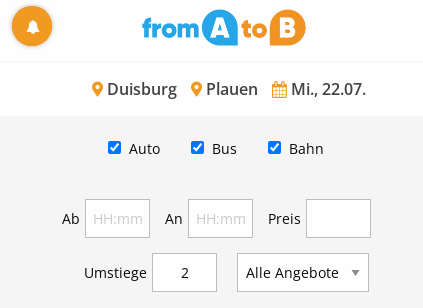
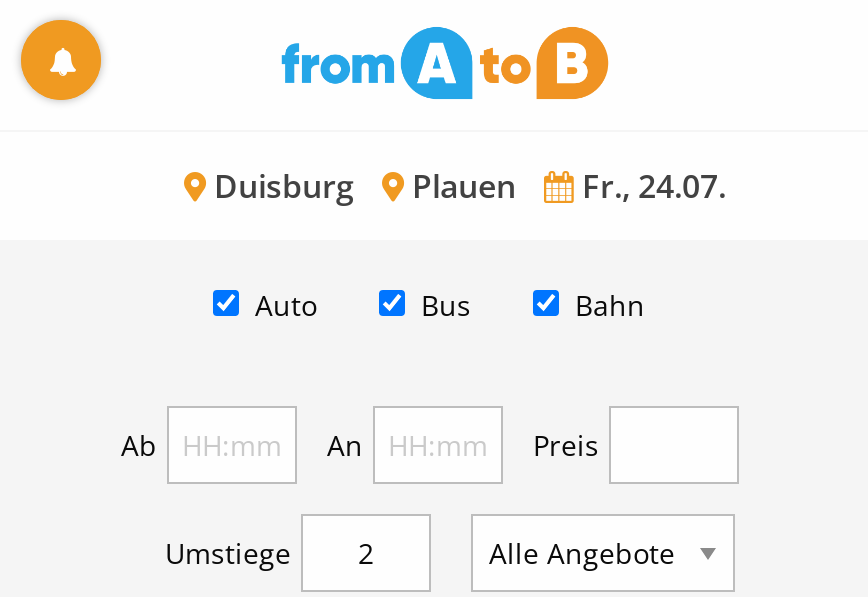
[103,77,366,99] Duisburg Plauen Mi., 22.07. -> [206,163,726,207] Duisburg Plauen Fr., 24.07.

